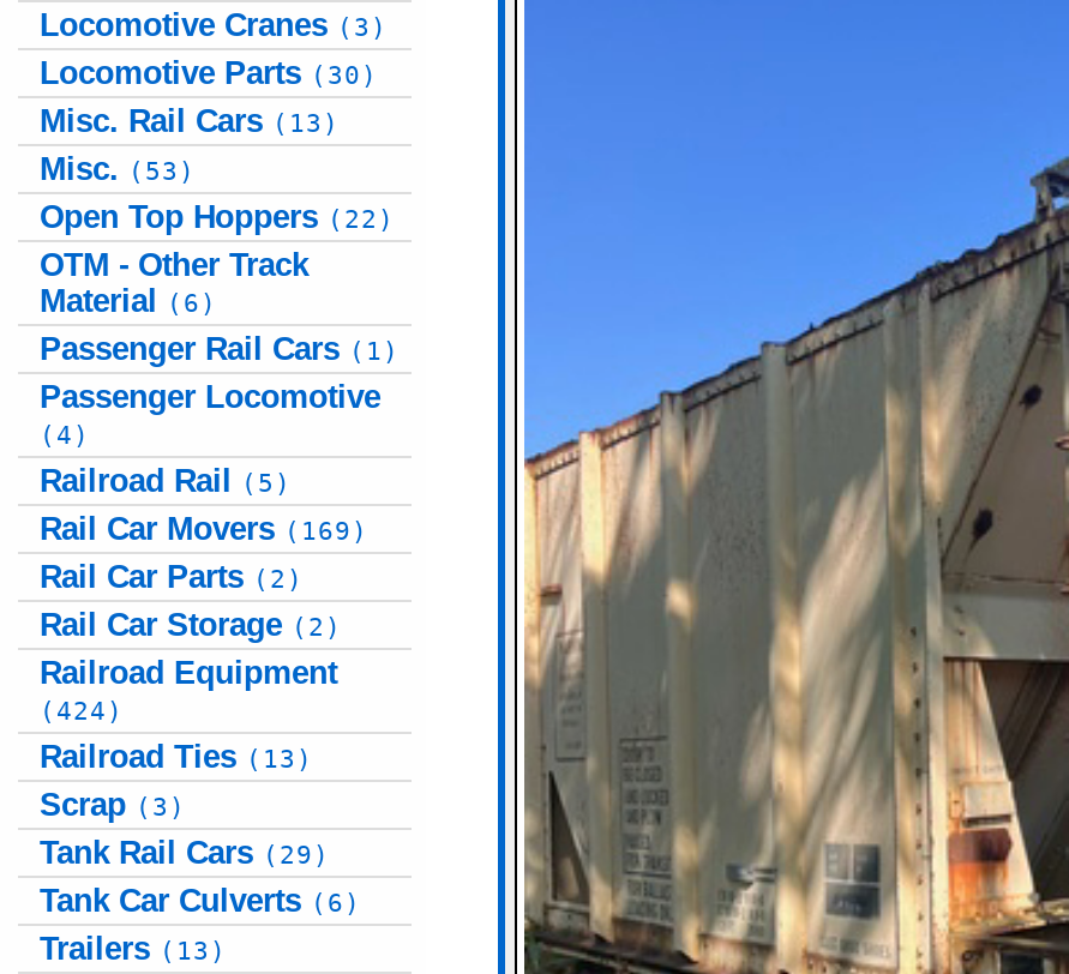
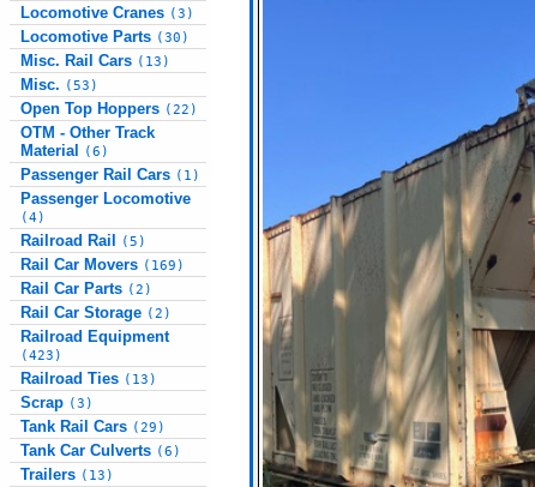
[40,696,124,727] (424) -> [20,348,62,363] (423)

